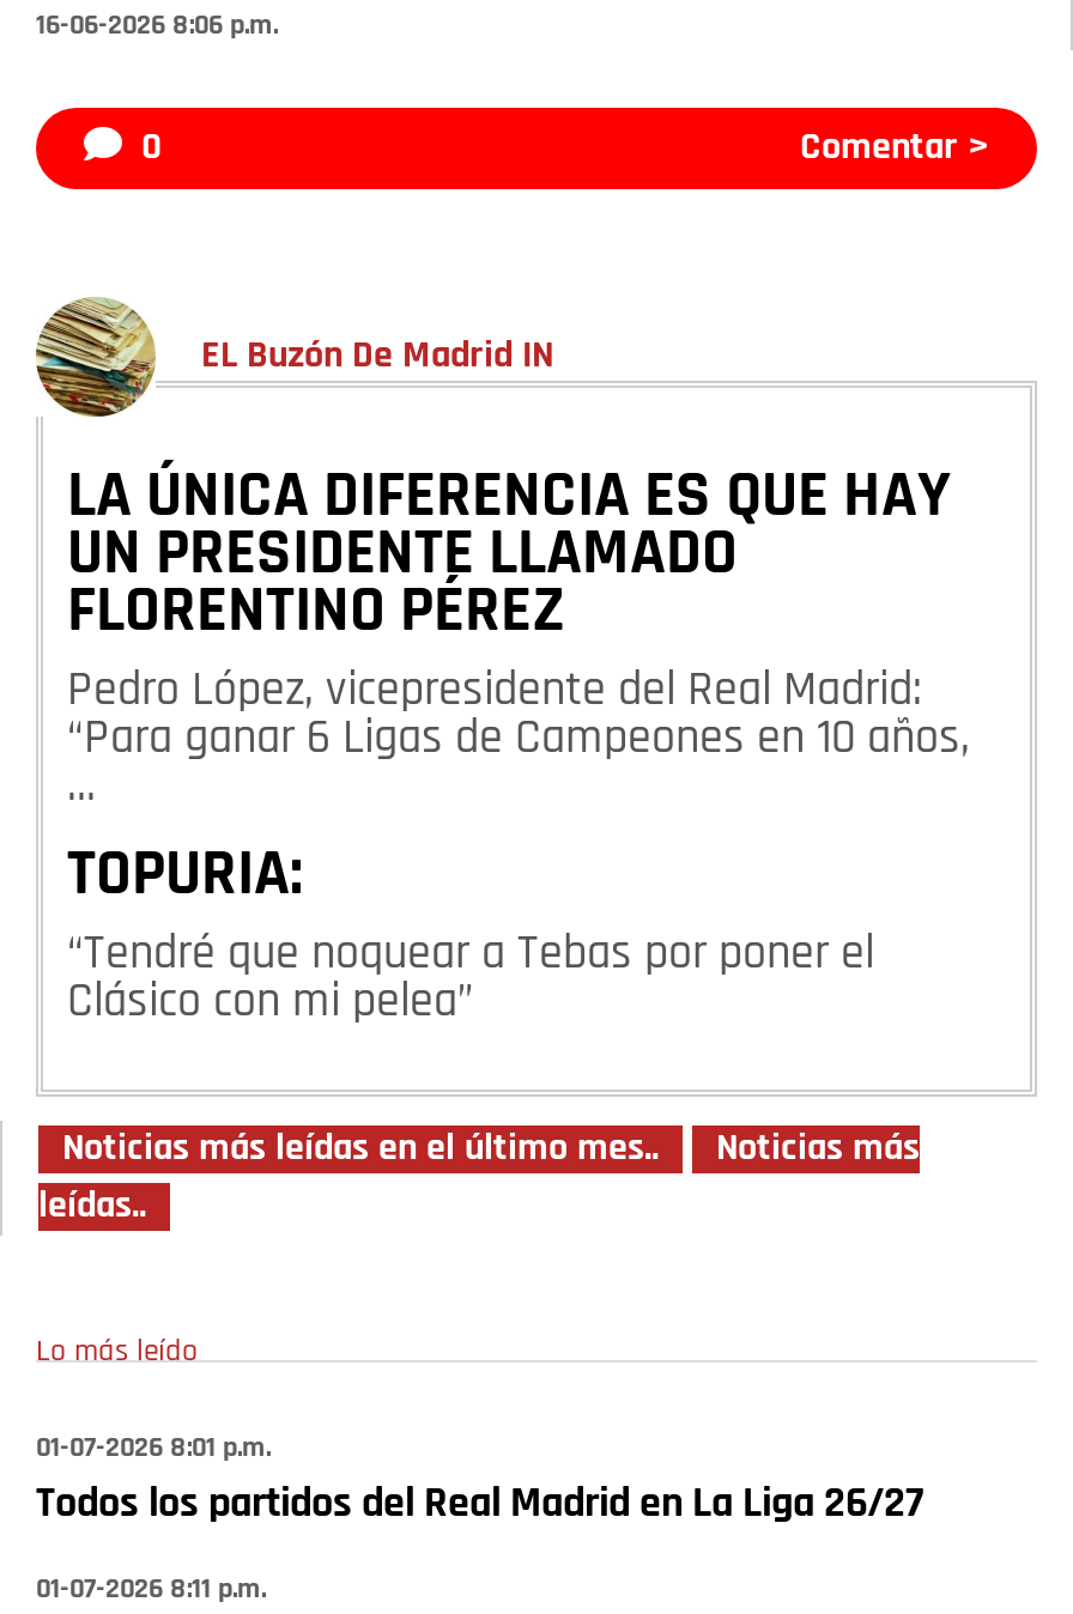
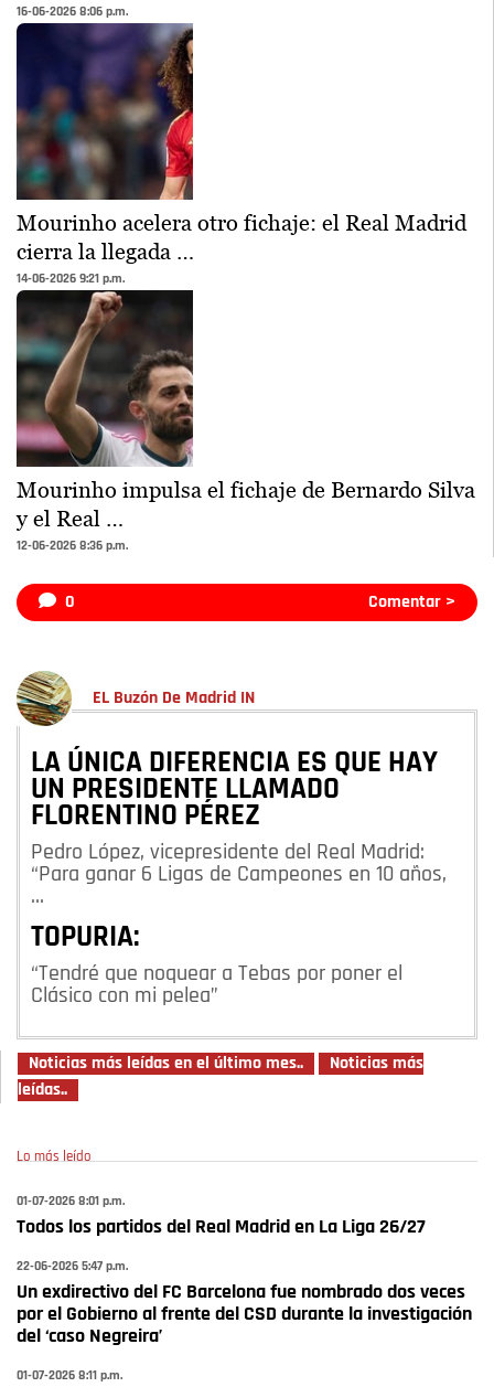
none -> [15,22,466,285] [image] | Mourinho acelera otro fichaje: el Real Madrid | cierra la llegada … | 14-06-2026 9:21 p.m.
none -> [15,289,475,552] [image] | Mourinho impulsa el fichaje de Bernardo Silva | y el Real … | 12-06-2026 8:36 p.m.
none -> [17,1260,472,1347] 22-06-2026 5:47 p.m. | Un exdirectivo del FC Barcelona fue nombrado dos veces | por el Gobierno al frente del CSD durante la investigación | del ‘caso Negreira’

